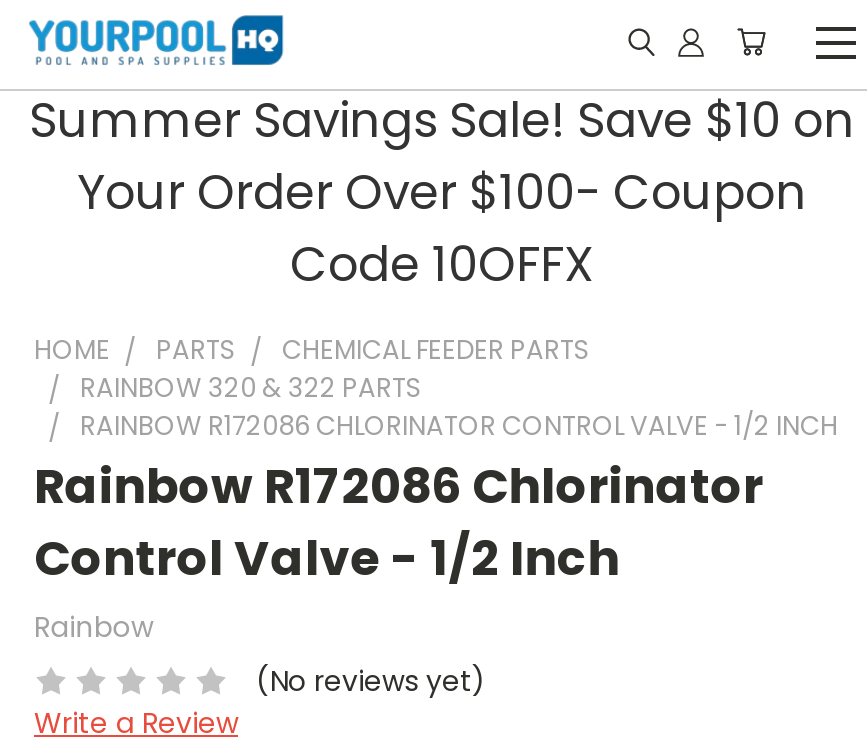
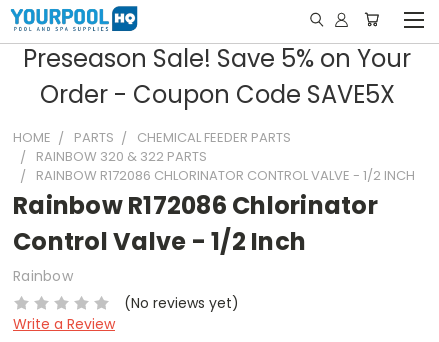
[29,87,855,297] Summer Savings Sale! Save $10 on | Your Order Over $100- Coupon | Code 10OFFX -> [23,42,411,111] Preseason Sale! Save 5% on Your | Order - Coupon Code SAVE5X

